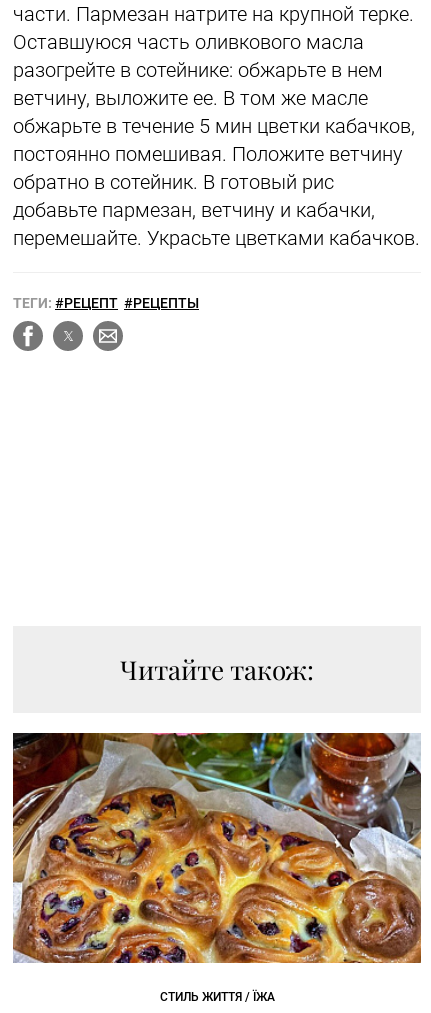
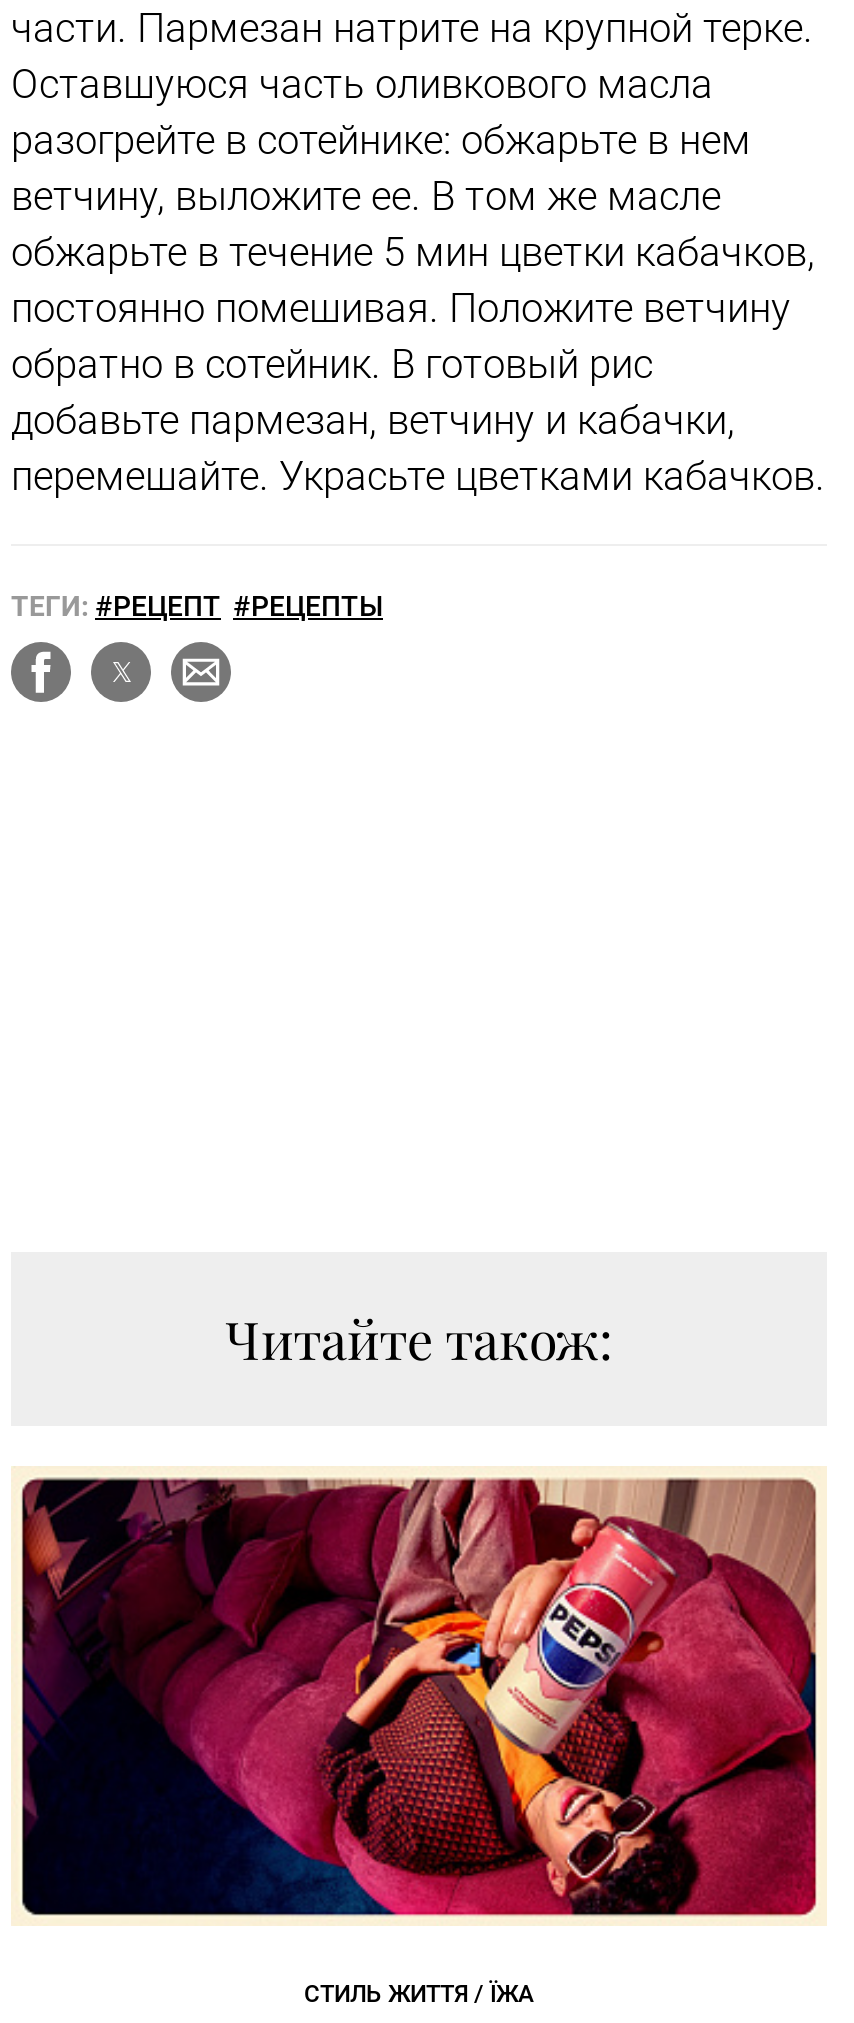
[12,732,422,964] [image] -> [11,1466,827,1926] [image]

